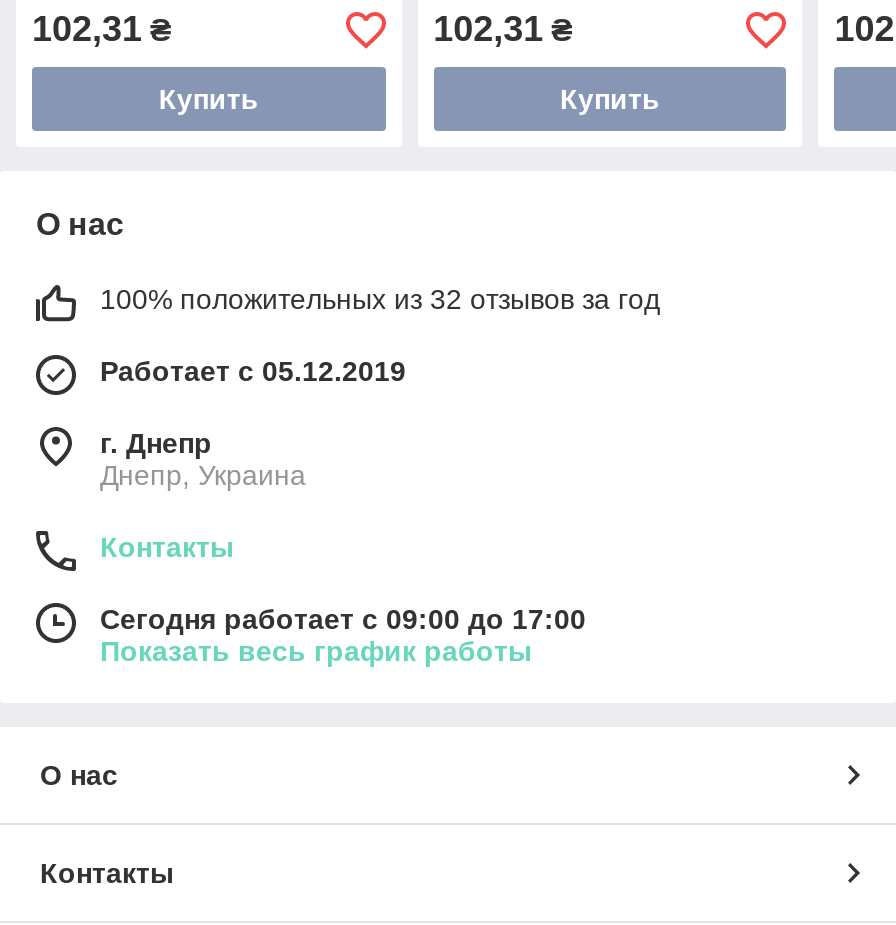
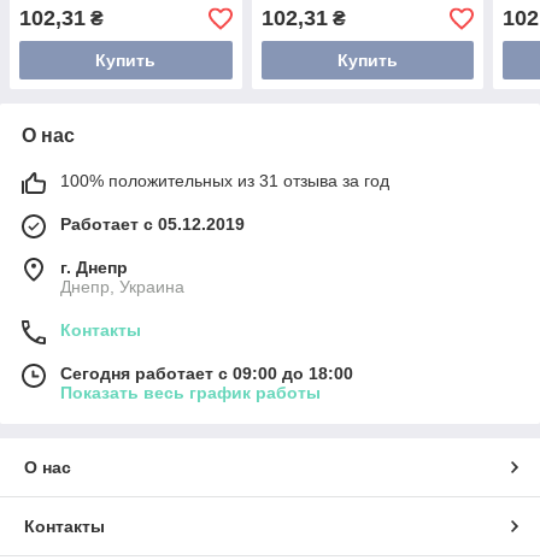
[100,284,660,316] 100% положительных из 32 отзывов за год -> [60,171,389,191] 100% положительных из 31 отзыва за год
[100,604,586,636] Сегодня работает с 09:00 до 17:00 -> [60,364,353,383] Сегодня работает с 09:00 до 18:00

